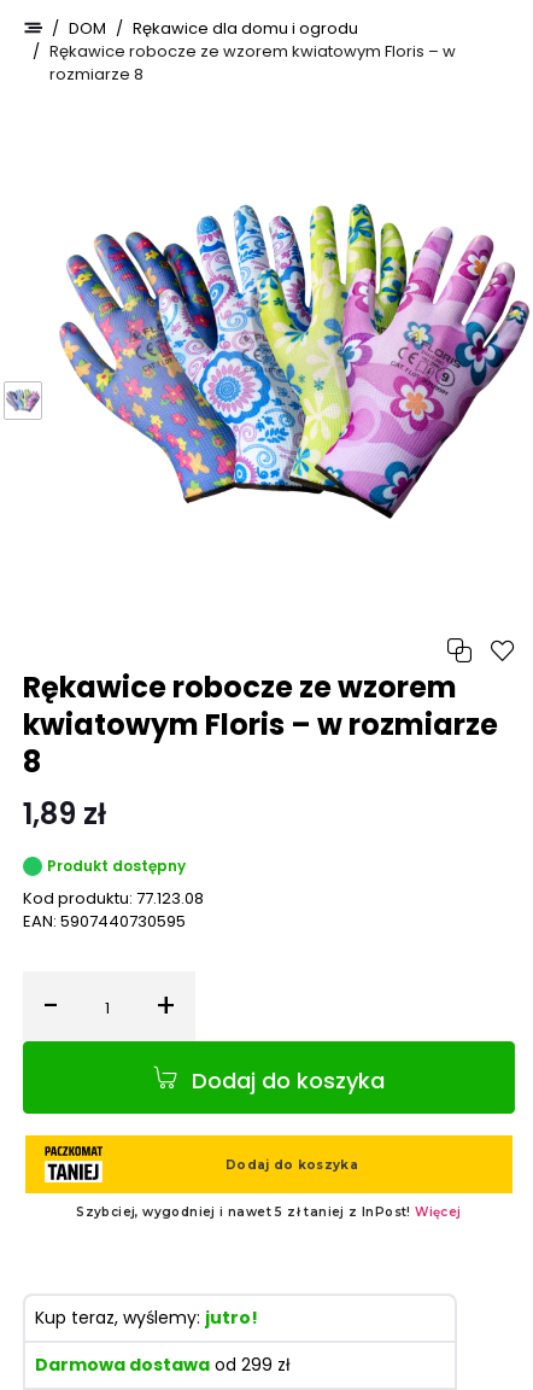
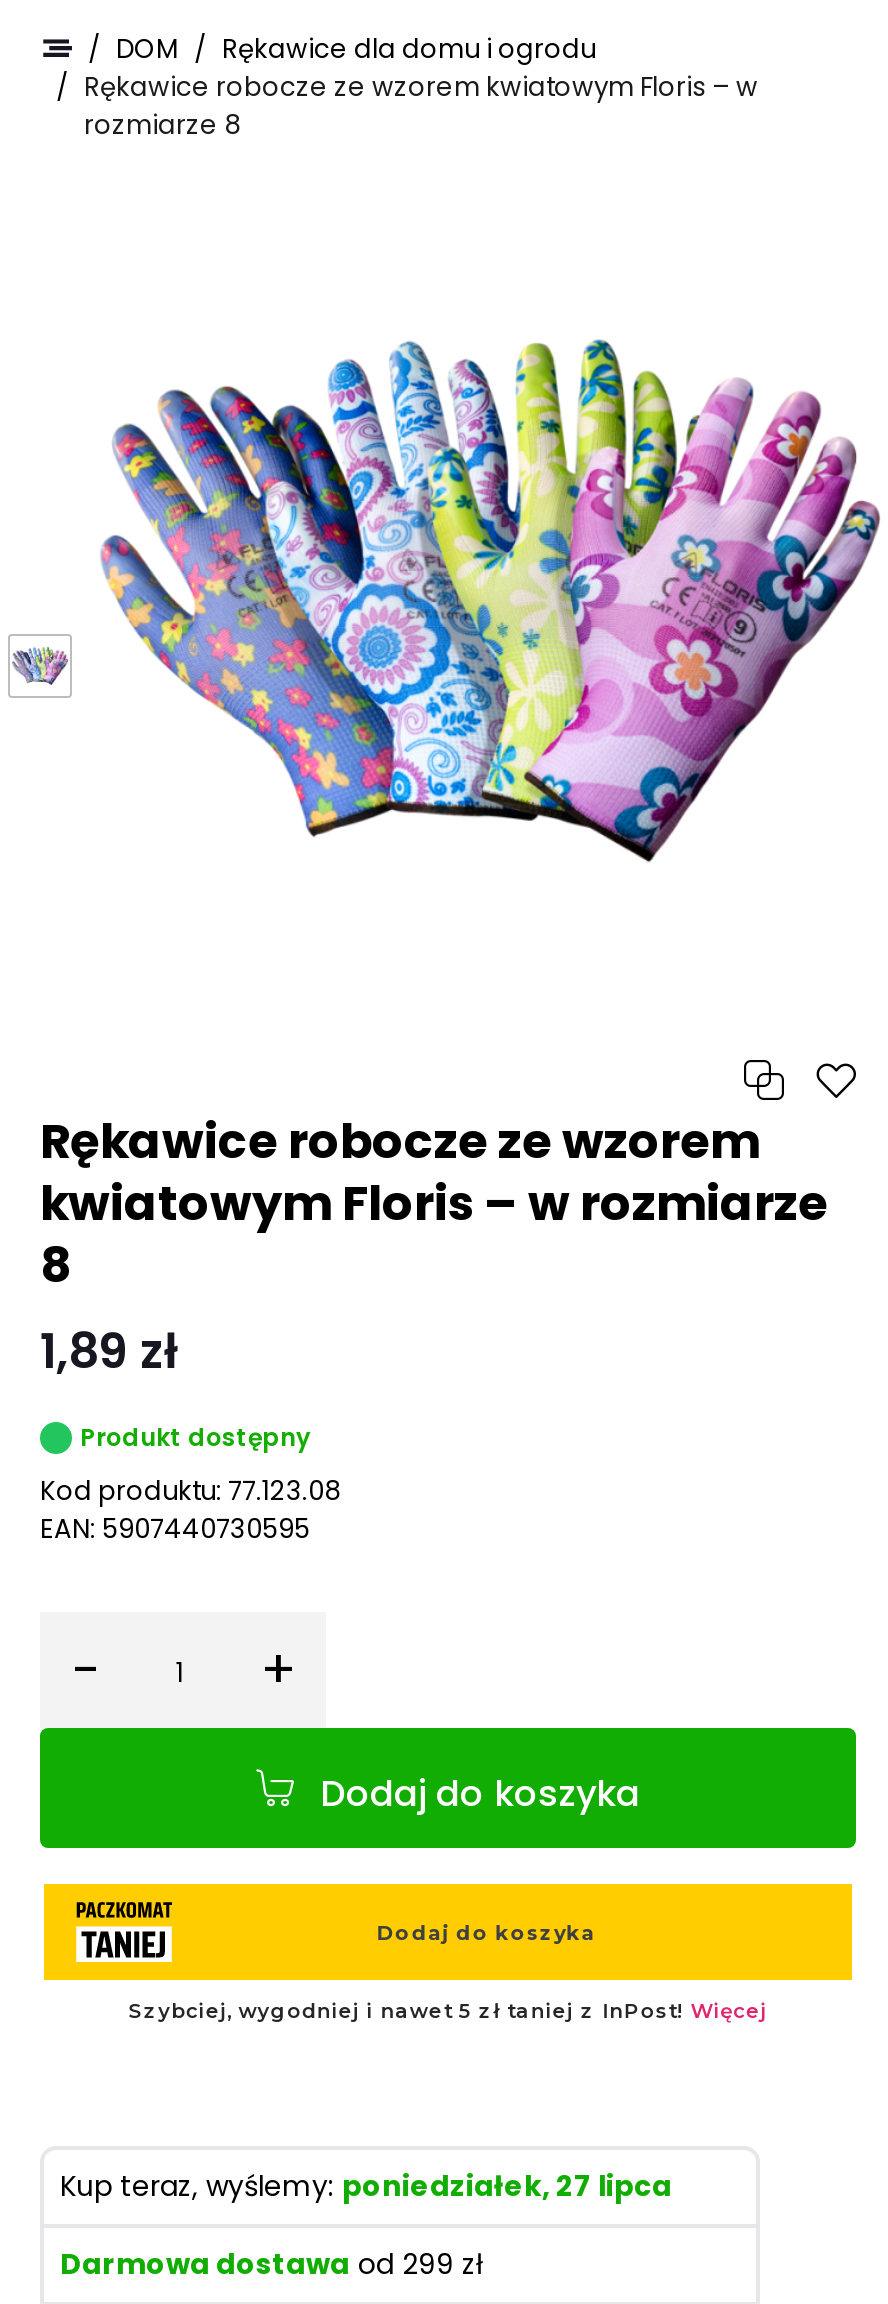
[35,1306,258,1330] Kup teraz, wyślemy: jutro! -> [60,2166,672,2206] Kup teraz, wyślemy: poniedziałek, 27 lipca

